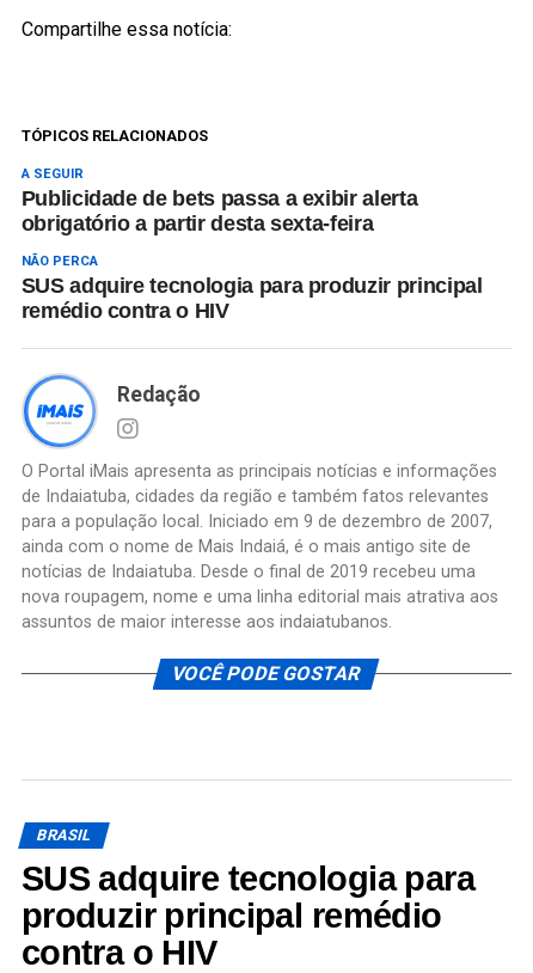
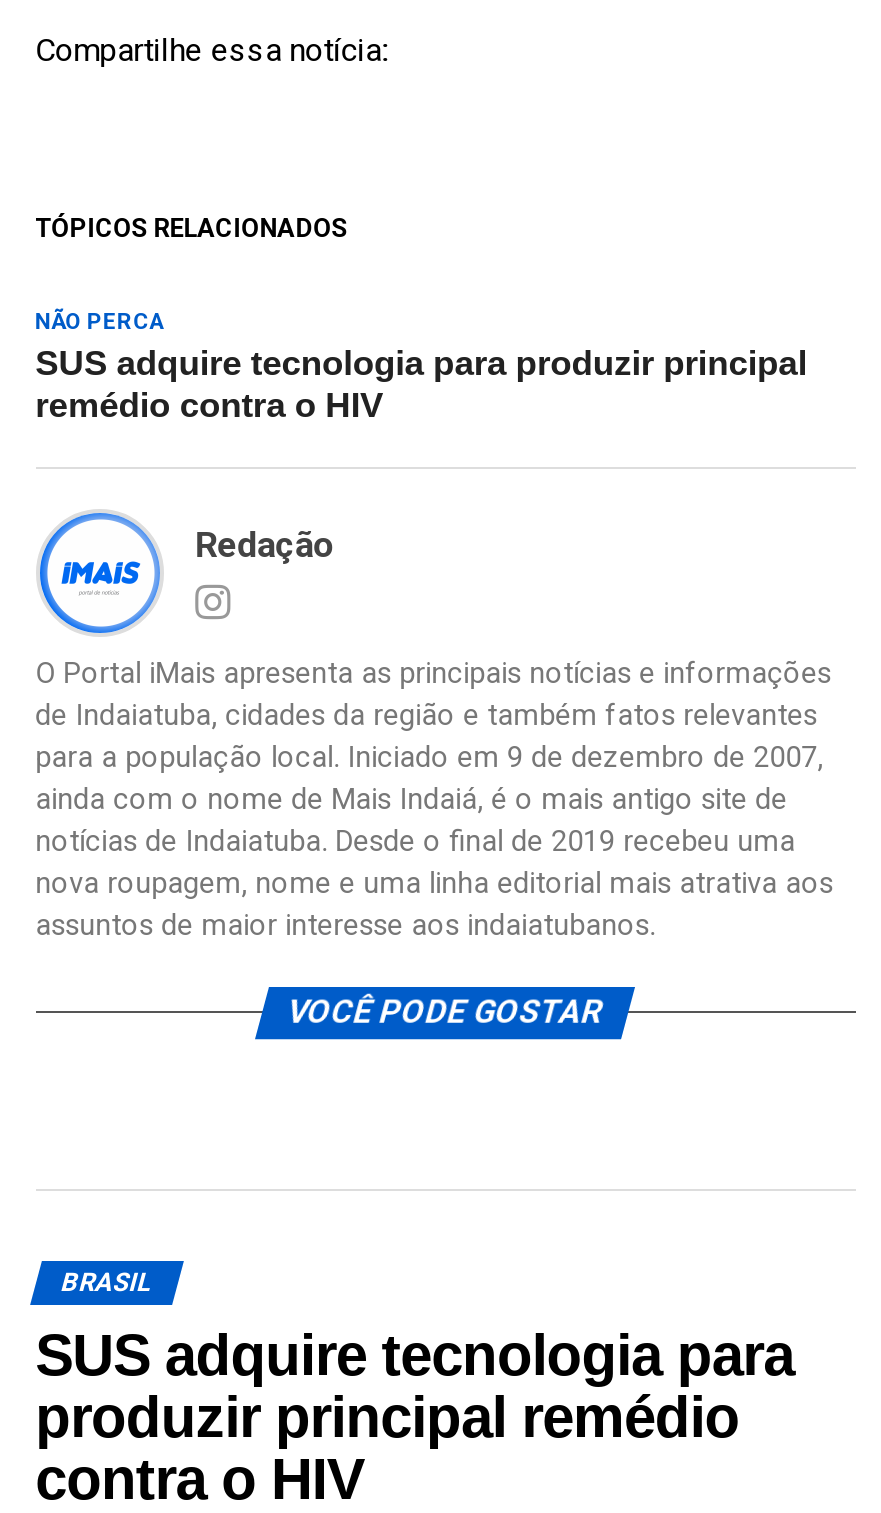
[21,166,417,235] A SEGUIR | Publicidade de bets passa a exibir alerta | obrigatório a partir desta sexta-feira -> none

